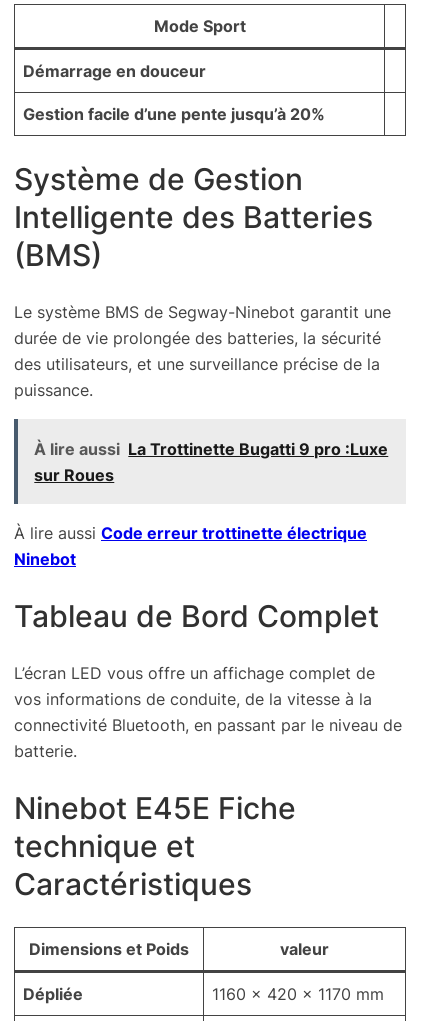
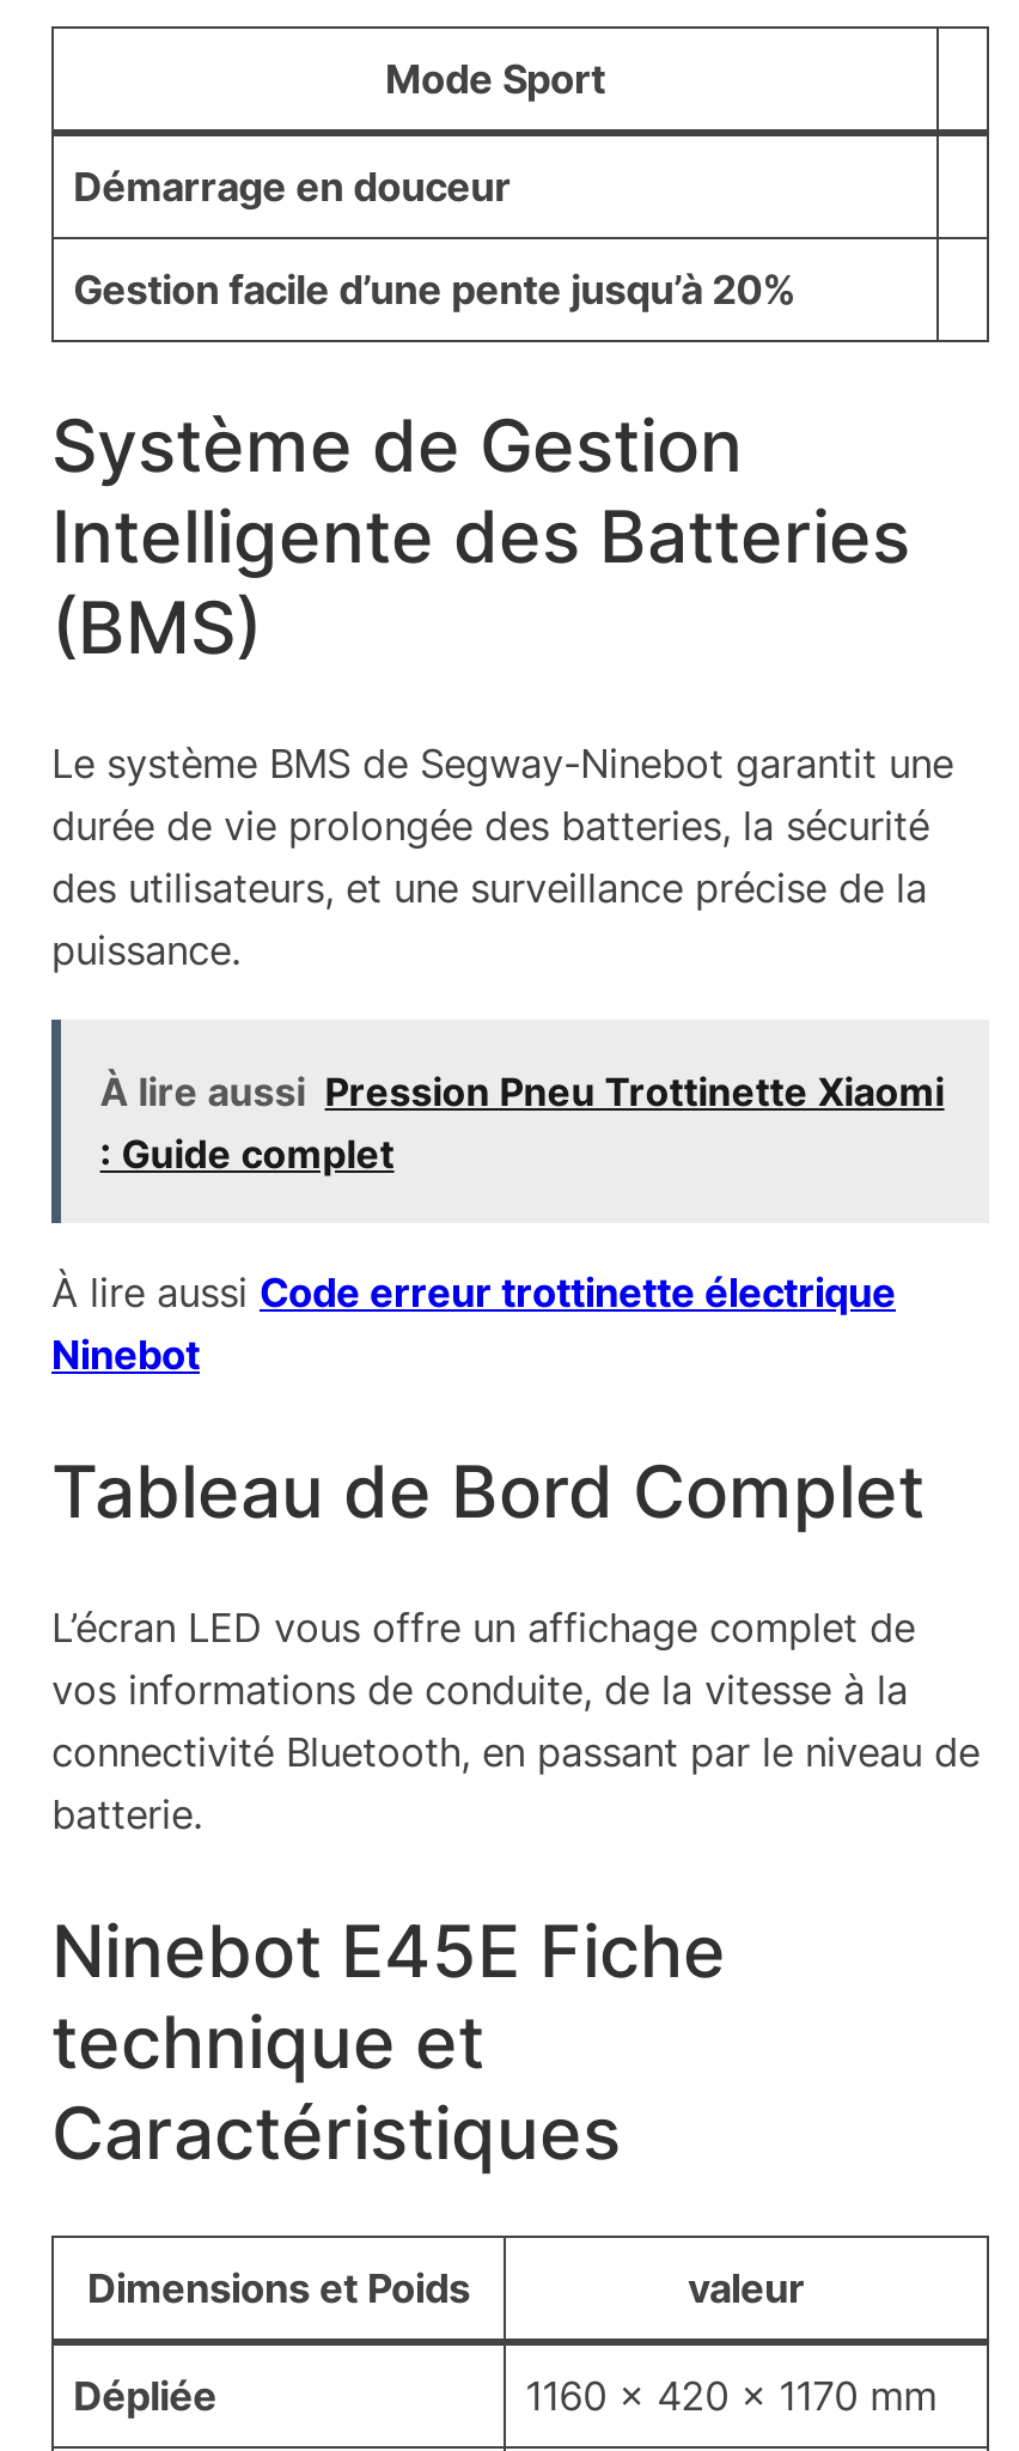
[34,439,388,485] À lire aussi La Trottinette Bugatti 9 pro :Luxe | sur Roues -> [100,1067,944,1177] À lire aussi Pression Pneu Trottinette Xiaomi | : Guide complet

